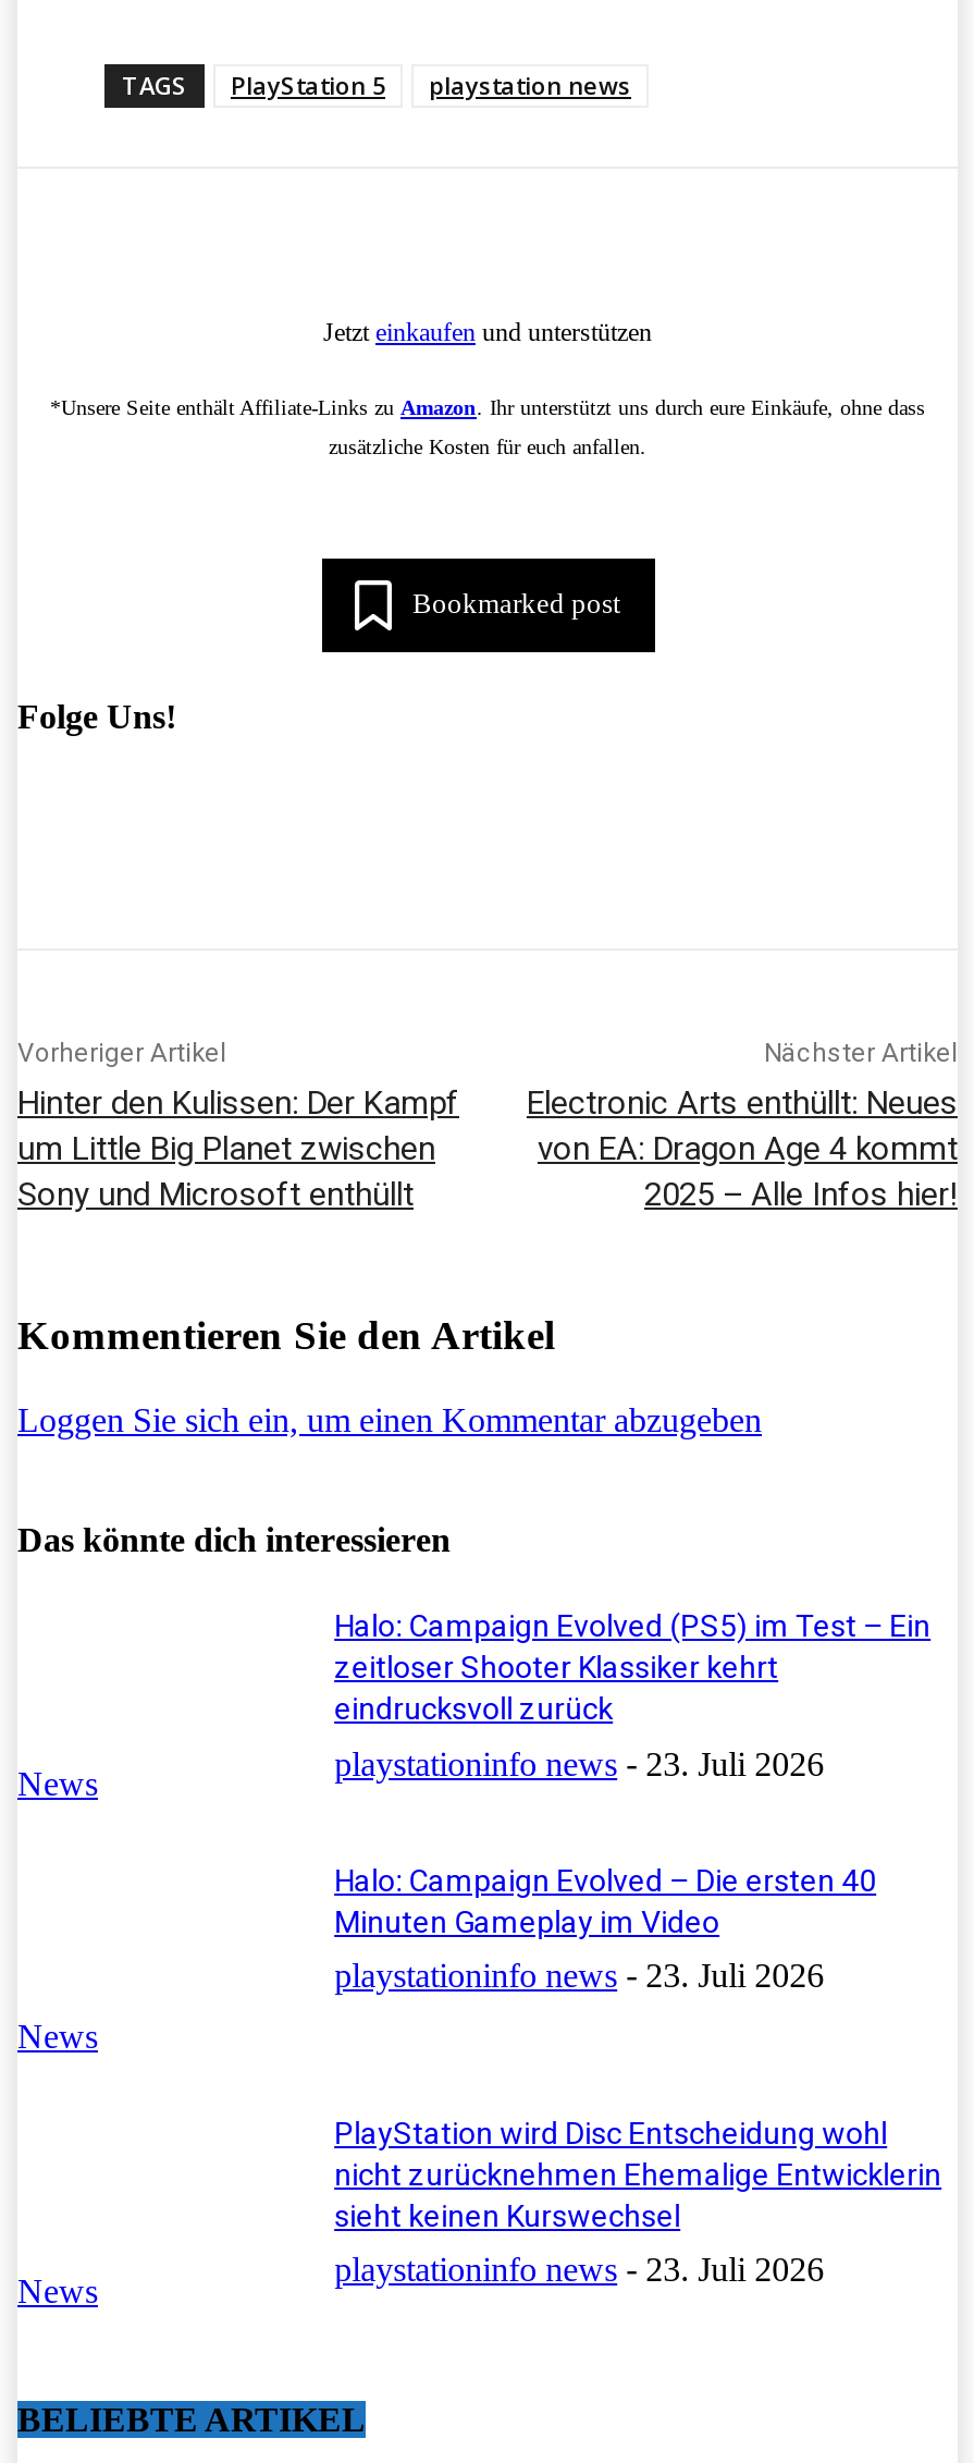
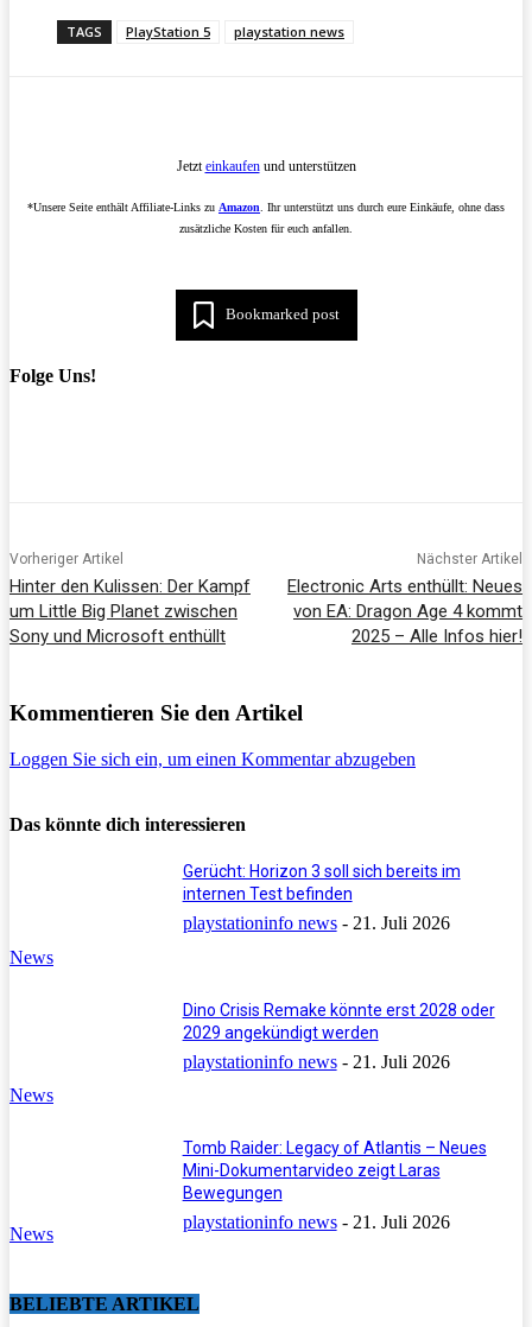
[334,1608,931,1726] Halo: Campaign Evolved (PS5) im Test – Ein | zeitloser Shooter Klassiker kehrt | eindrucksvoll zurück -> [182,862,460,903] Gerücht: Horizon 3 soll sich bereits im | internen Test befinden
[334,1745,824,1782] playstationinfo news - 23. Juli 2026 -> [182,913,450,933] playstationinfo news - 21. Juli 2026
[334,1862,876,1939] Halo: Campaign Evolved – Die ersten 40 | Minuten Gameplay im Video -> [182,1000,495,1042] Dino Crisis Remake könnte erst 2028 oder | 2029 angekündigt werden
[334,1956,824,1993] playstationinfo news - 23. Juli 2026 -> [182,1051,450,1071] playstationinfo news - 21. Juli 2026
[334,2117,942,2234] PlayStation wird Disc Entscheidung wohl | nicht zurücknehmen Ehemalige Entwicklerin | sieht keinen Kurswechsel -> [182,1139,486,1203] Tomb Raider: Legacy of Atlantis – Neues | Mini-Dokumentarvideo zeigt Laras | Bewegungen
[334,2252,824,2289] playstationinfo news - 23. Juli 2026 -> [182,1212,450,1233] playstationinfo news - 21. Juli 2026

